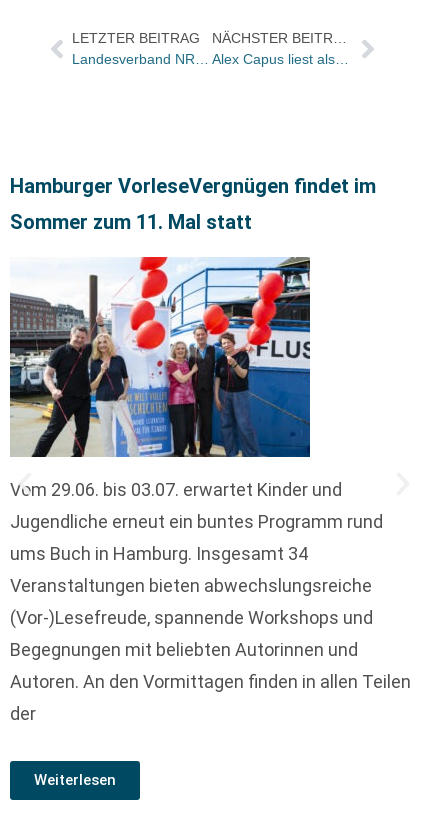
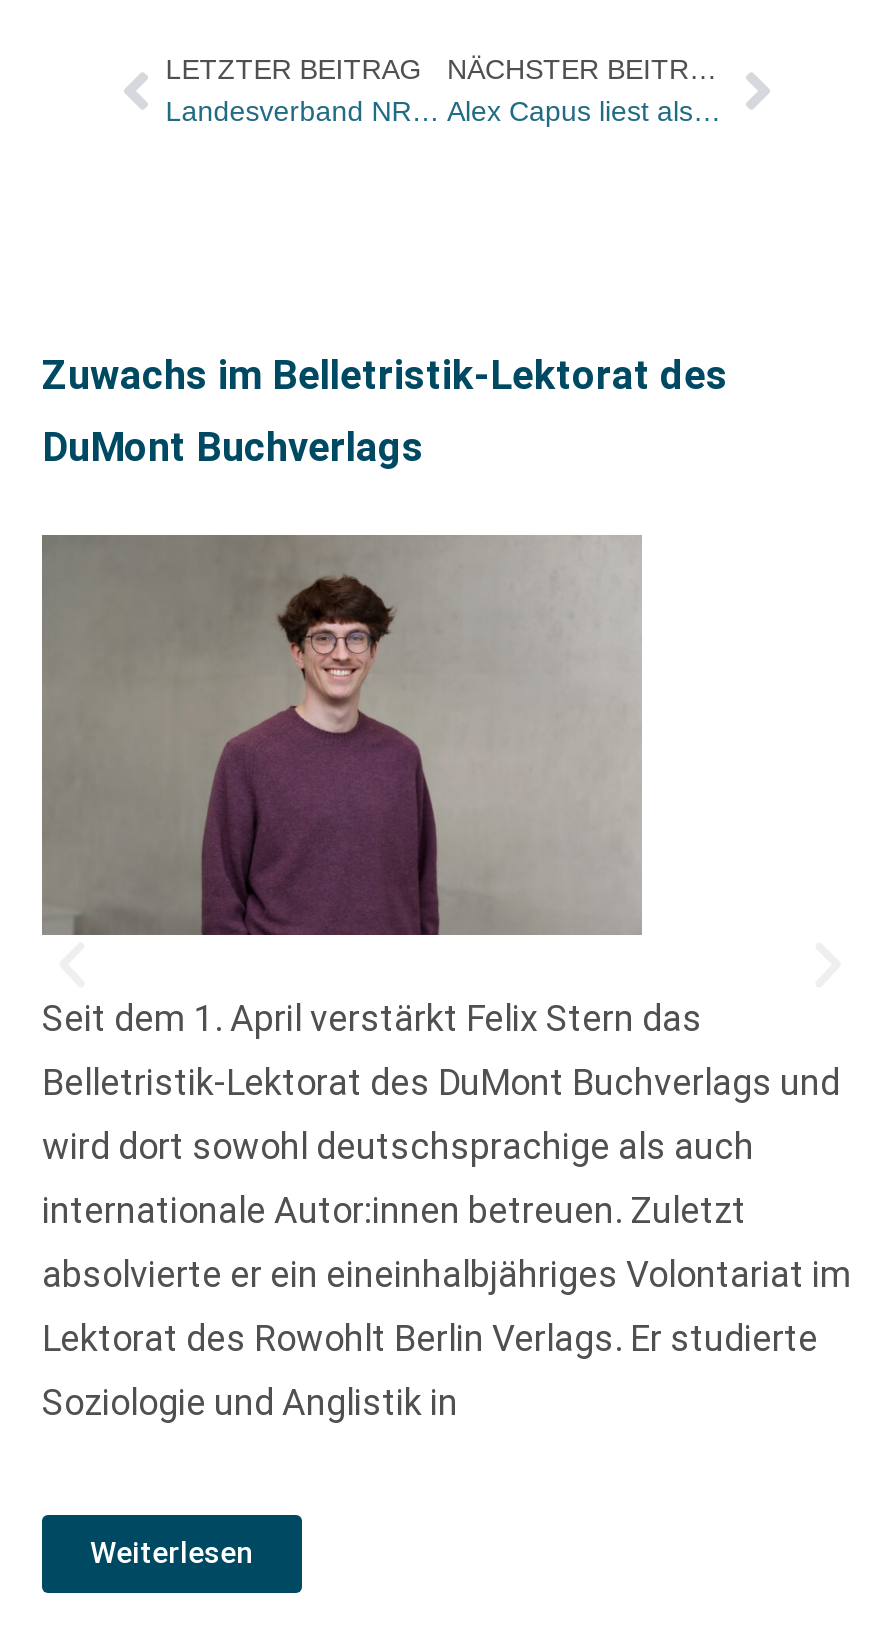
[10,174,376,234] Hamburger VorleseVergnügen findet im | Sommer zum 11. Mal statt -> [42,350,728,470] Zuwachs im Belletristik-Lektorat des | DuMont Buchverlags
[9,256,411,724] [image] | Vom 29.06. bis 03.07. erwartet Kinder und | Jugendliche erneut ein buntes Programm rund | ums Buch in Hamburg. Insgesamt 34 | Veranstaltungen bieten abwechslungsreiche | (Vor-)Lesefreude, spannende Workshops und | Begegnungen mit beliebten Autorinnen und | Autoren. An den Vormittagen finden in allen Teilen | der -> [40,507,852,1422] [image] | Seit dem 1. April verstärkt Felix Stern das | Belletristik-Lektorat des DuMont Buchverlags und | wird dort sowohl deutschsprachige als auch | internationale Autor:innen betreuen. Zuletzt | absolvierte er ein eineinhalbjähriges Volontariat im | Lektorat des Rowohlt Berlin Verlags. Er studierte | Soziologie und Anglistik in

